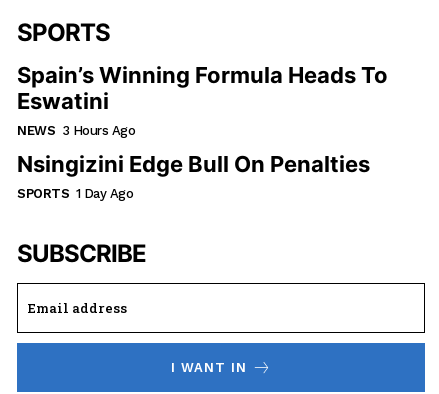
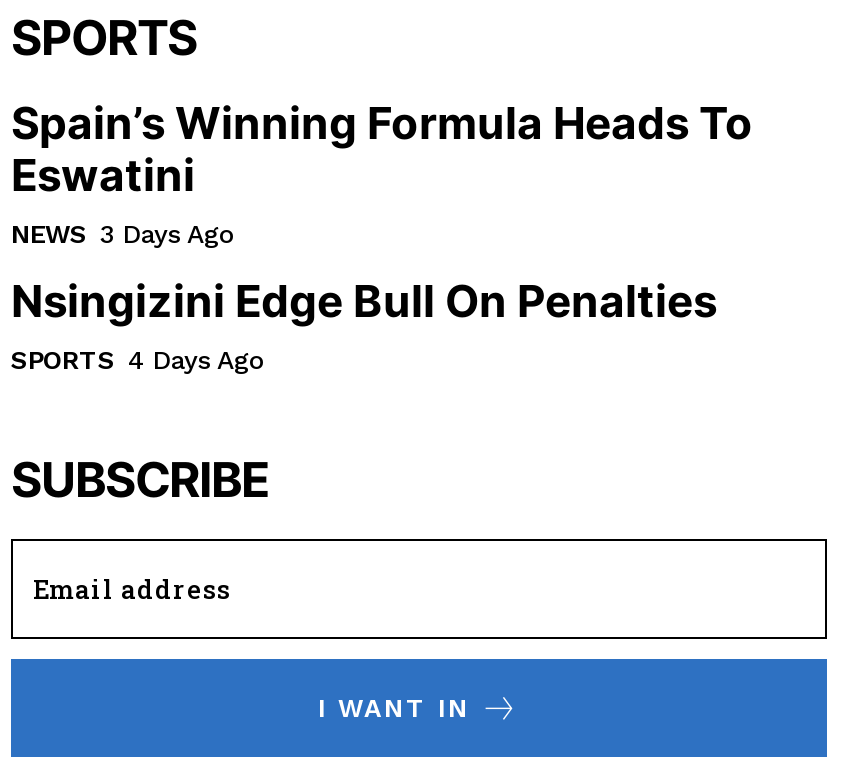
[17,123,135,138] NEWS 3 Hours Ago -> [11,219,234,249] NEWS 3 Days Ago
[17,186,133,201] SPORTS 1 Day Ago -> [11,345,264,375] SPORTS 4 Days Ago

